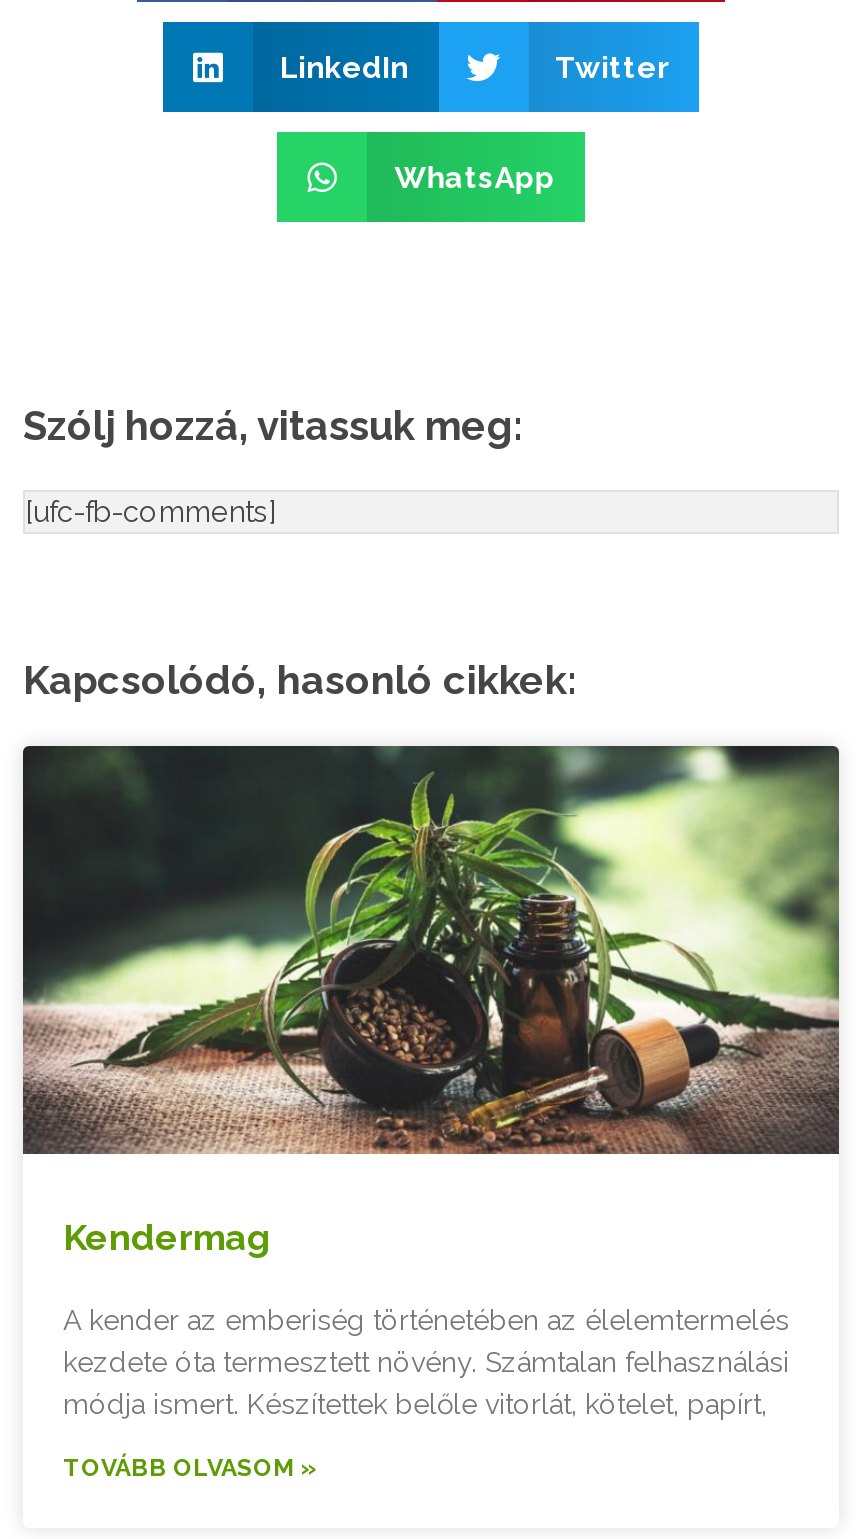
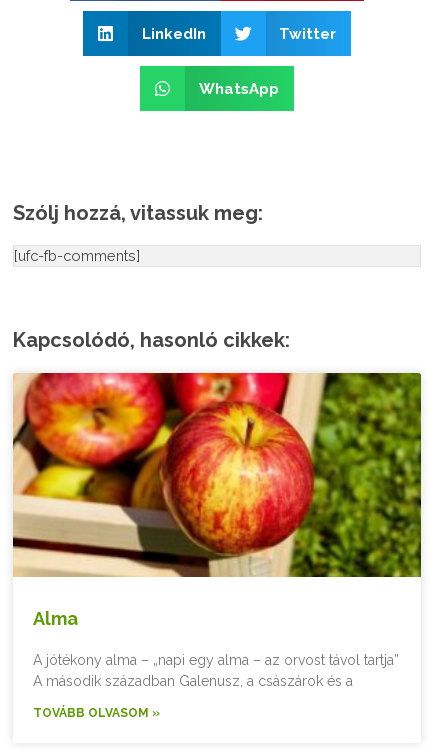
[21,744,839,1258] [image] | Kendermag -> [12,372,421,629] [image] | Alma
[63,1304,789,1420] A kender az emberiség történetében az élelemtermelés | kezdete óta termesztett növény. Számtalan felhasználási | módja ismert. Készítettek belőle vitorlát, kötelet, papírt, -> [33,652,399,689] A jótékony alma – „napi egy alma – az orvost távol tartja” | A második században Galenusz, a császárok és a

